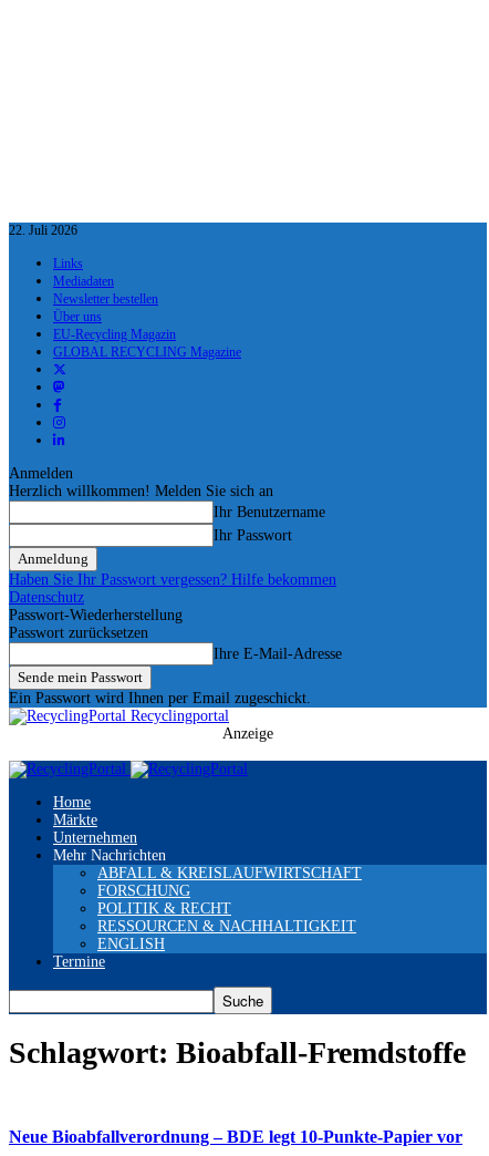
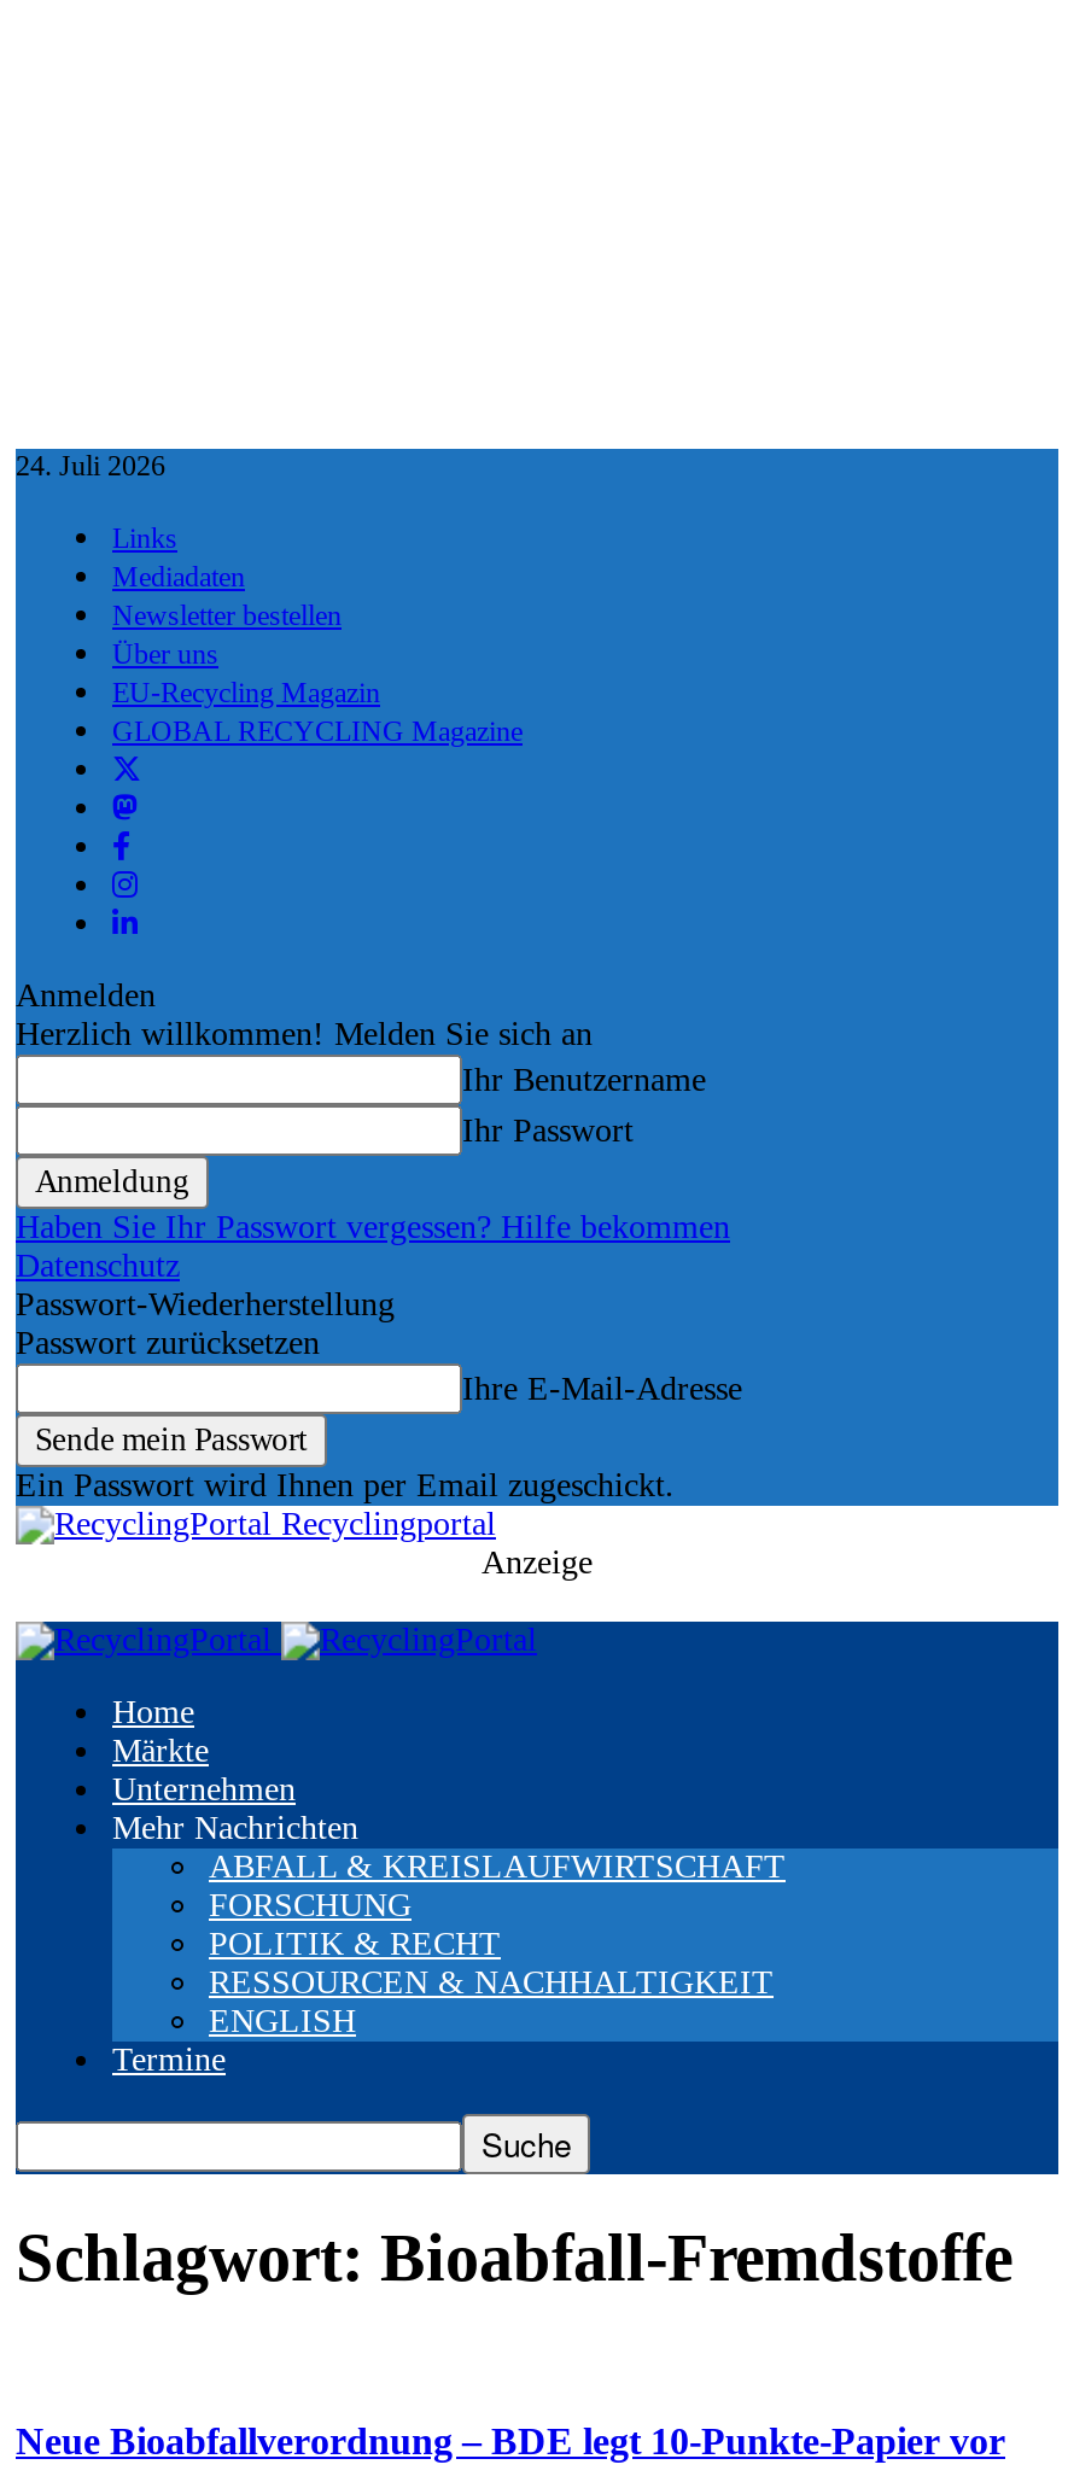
[9,223,77,238] 22. Juli 2026 -> [16,449,165,483] 24. Juli 2026

